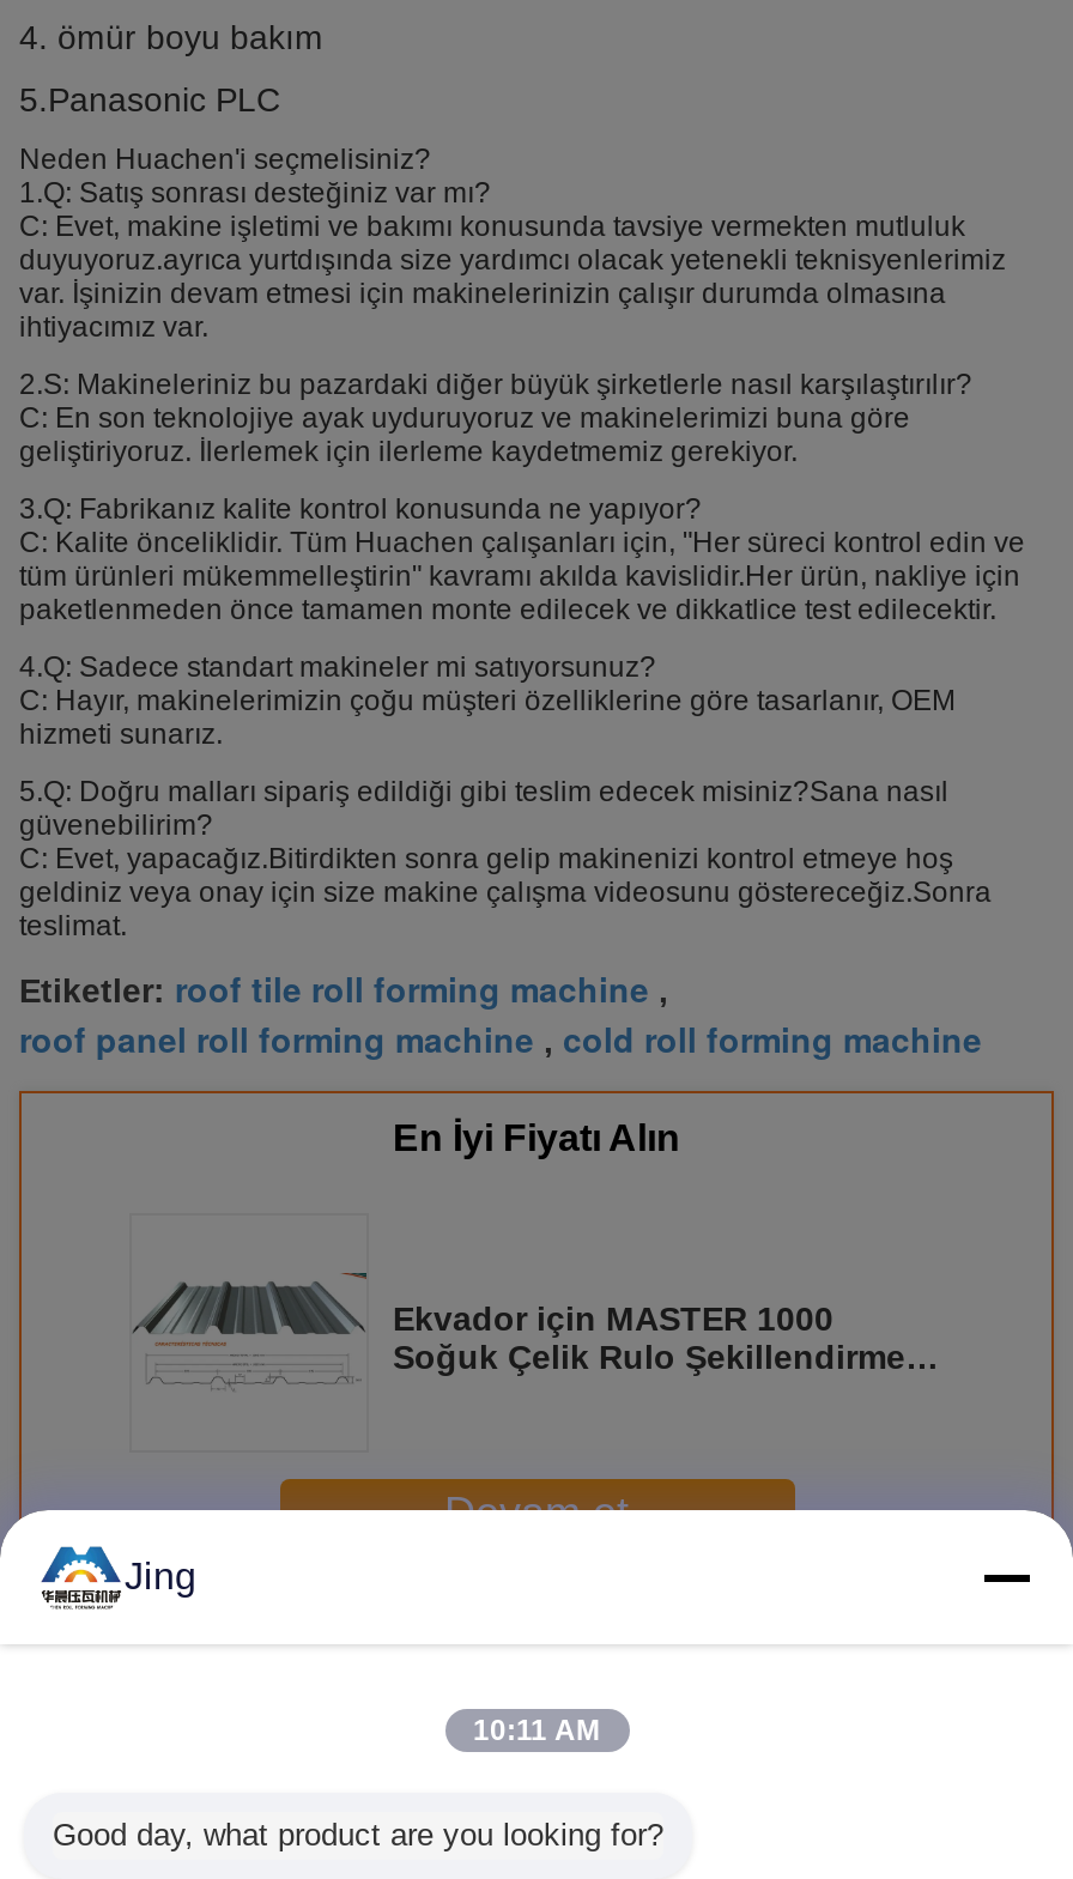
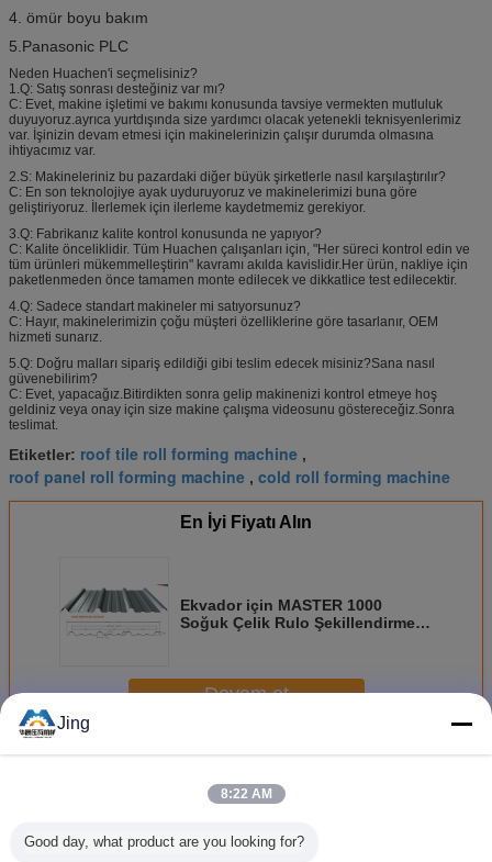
[473,1714,600,1747] 10:11 AM -> [220,786,272,802] 8:22 AM

